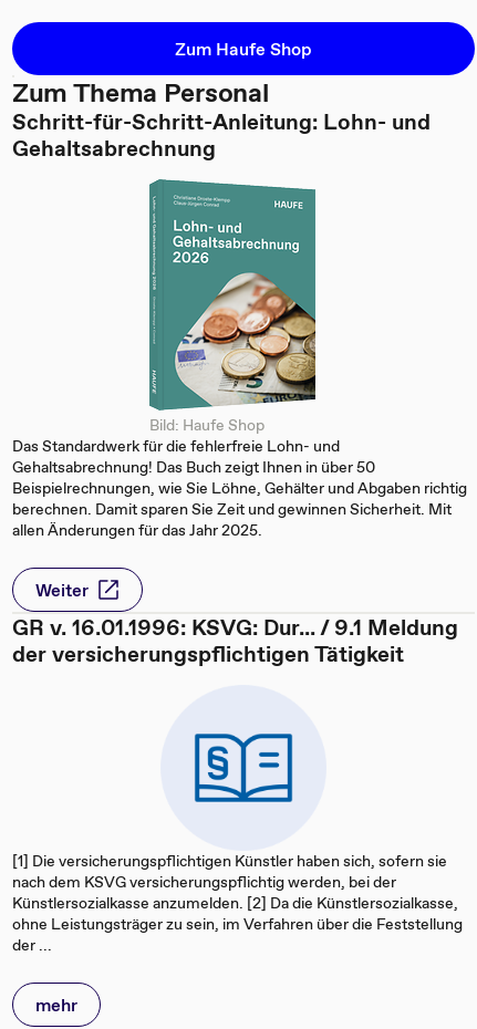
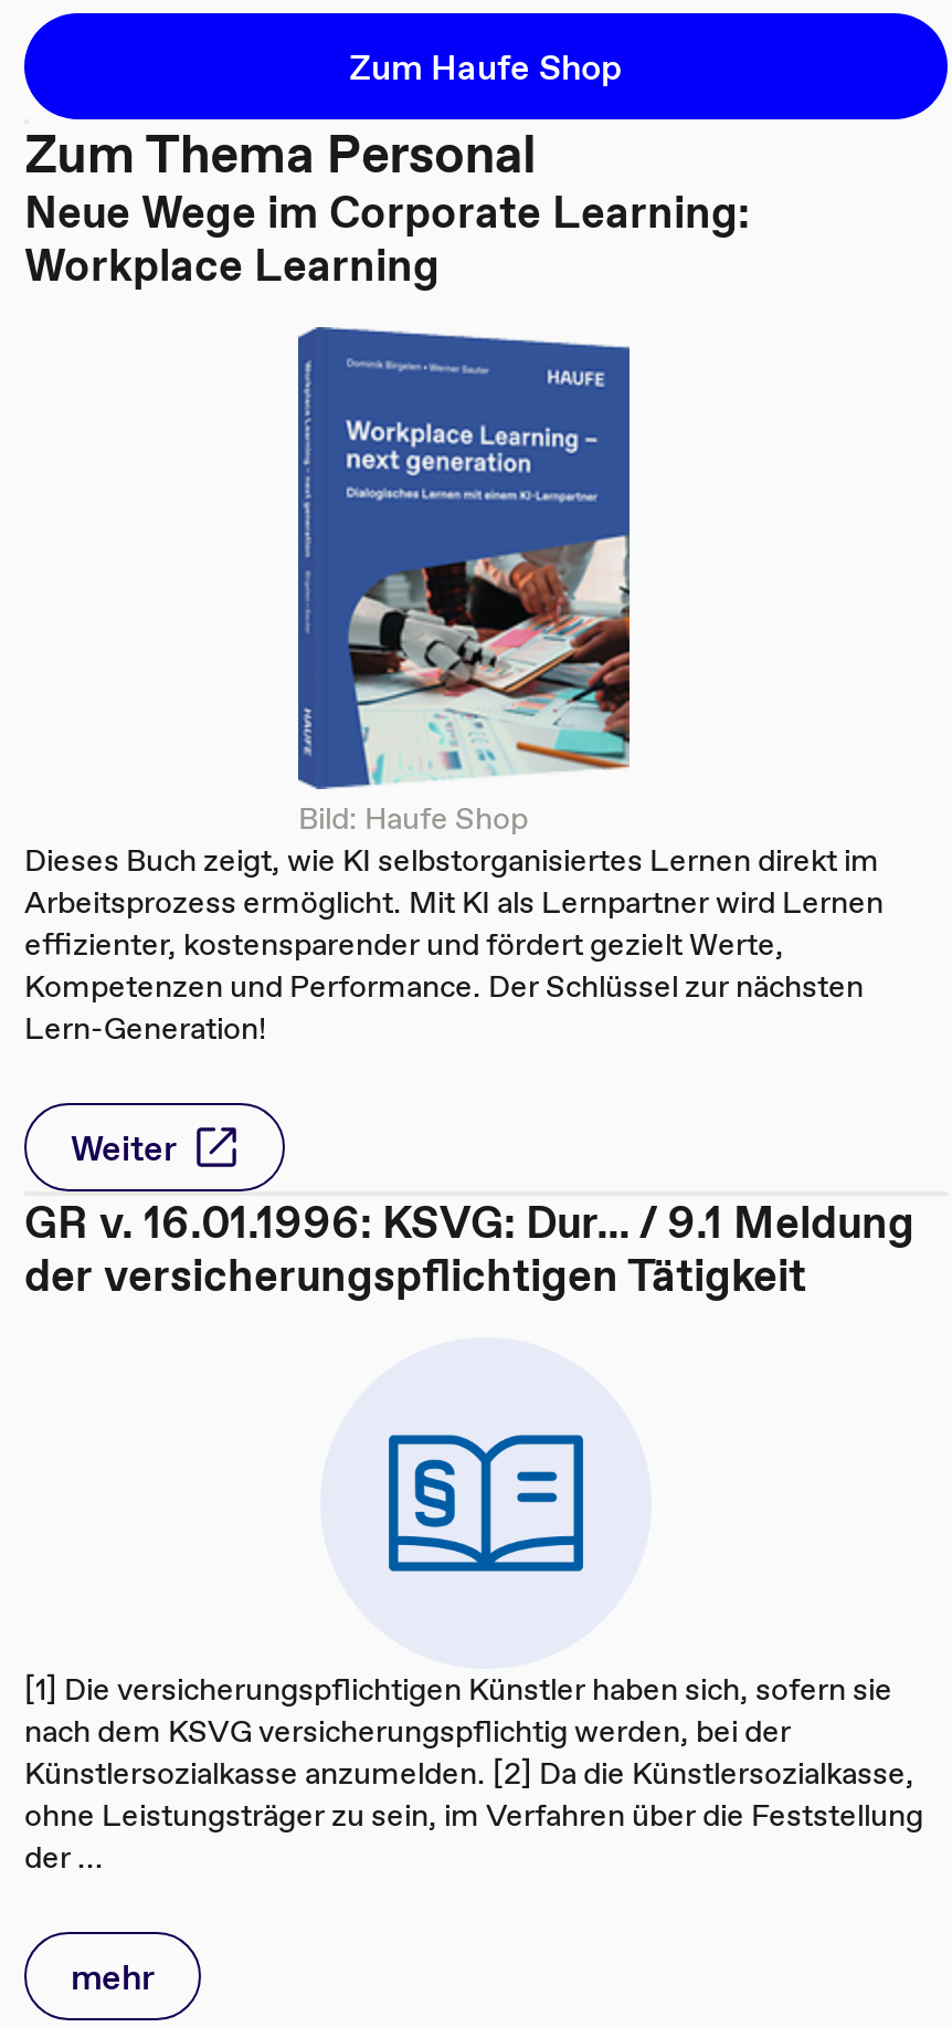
[12,106,431,164] Schritt-für-Schritt-Anleitung: Lohn- und | Gehaltsabrechnung -> [24,181,749,296] Neue Wege im Corporate Learning: | Workplace Learning
[12,179,467,541] [image] | Das Standardwerk für die fehlerfreie Lohn- und | Gehaltsabrechnung! Das Buch zeigt Ihnen in über 50 | Beispielrechnungen, wie Sie Löhne, Gehälter und Abgaben richtig | berechnen. Damit sparen Sie Zeit und gewinnen Sicherheit. Mit | allen Änderungen für das Jahr 2025. -> [24,327,884,1050] [image] | Dieses Buch zeigt, wie KI selbstorganisiertes Lernen direkt im | Arbeitsprozess ermöglicht. Mit KI als Lernpartner wird Lernen | effizienter, kostensparender und fördert gezielt Werte, | Kompetenzen und Performance. Der Schlüssel zur nächsten | Lern-Generation!

